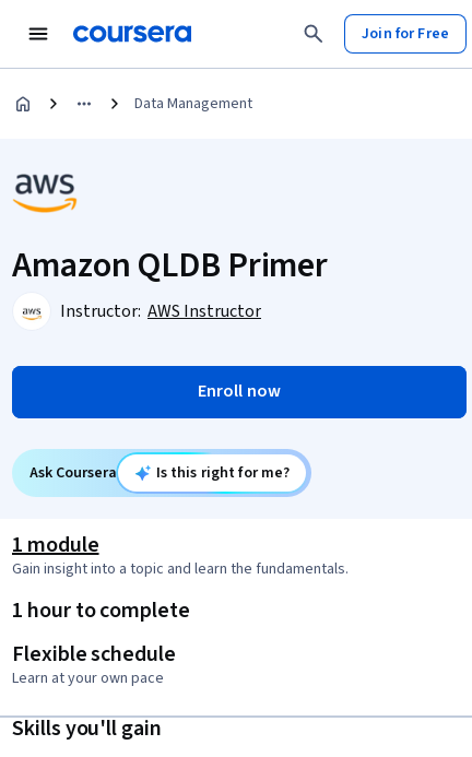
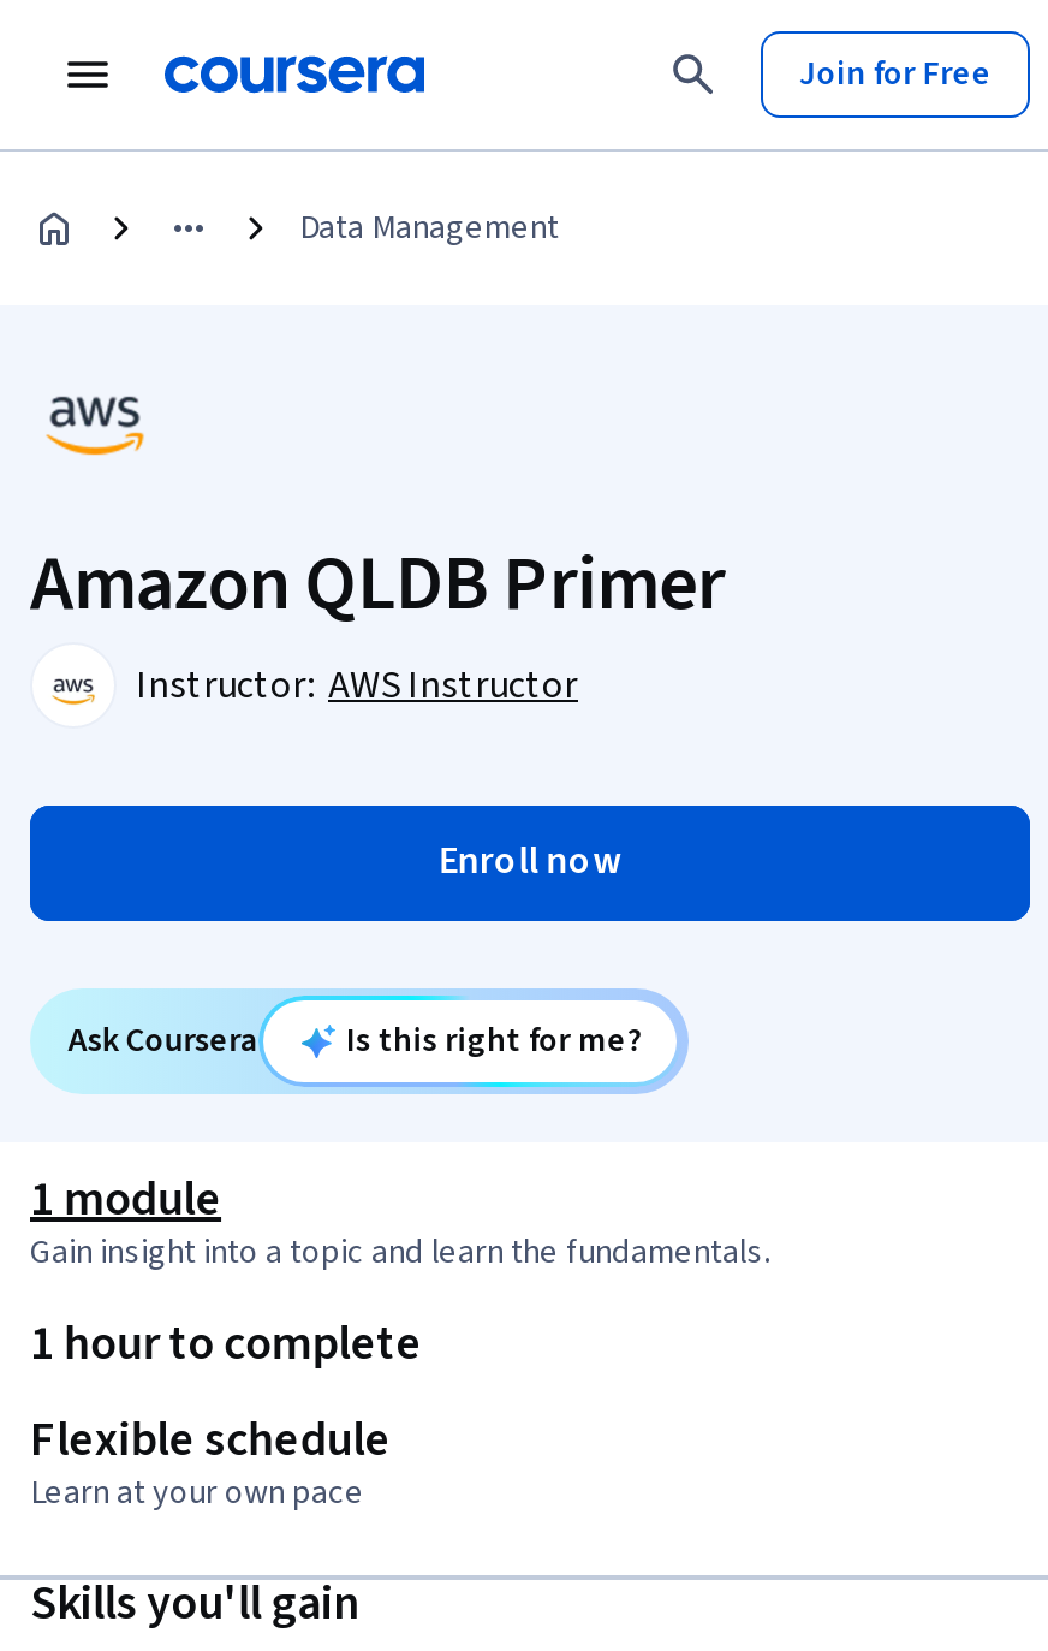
[12,173,78,214] [image] -> [35,385,172,469] [image]

